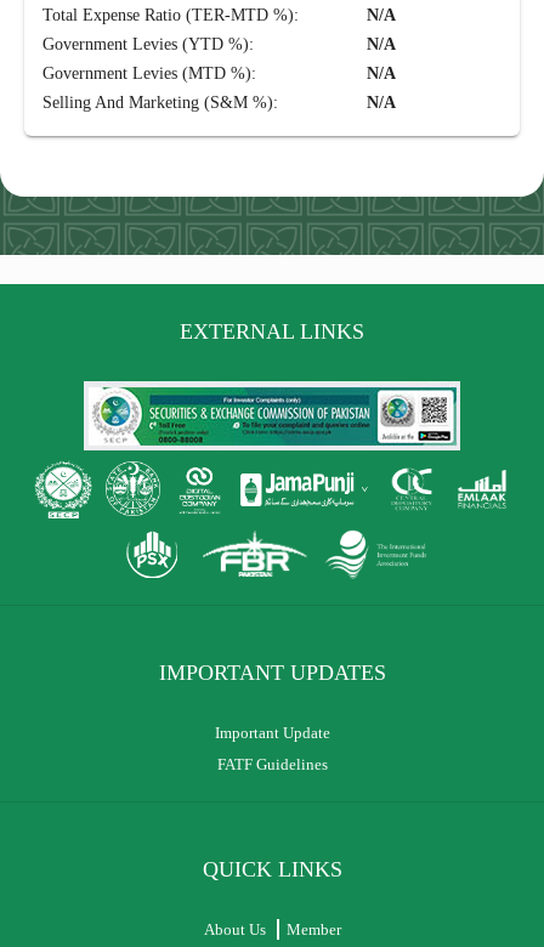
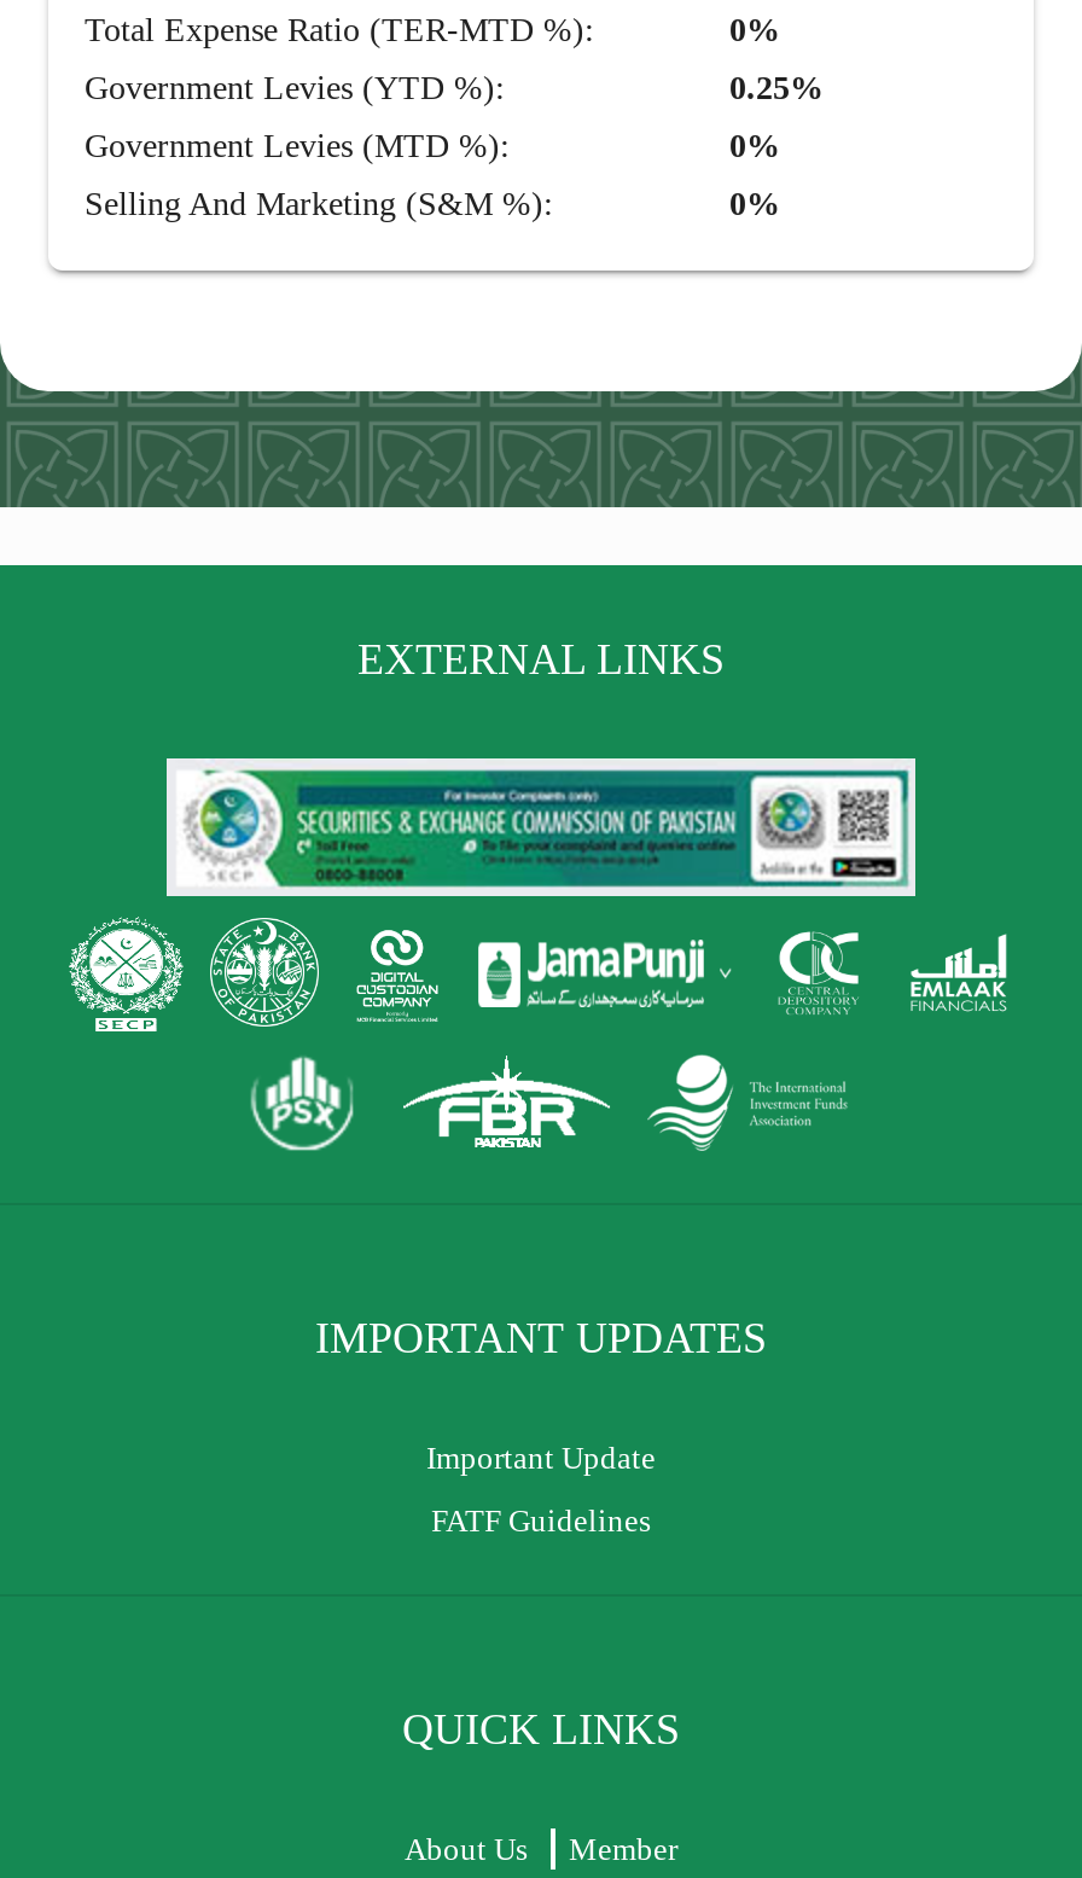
[367,6,396,24] N/A -> [729,12,780,48] 0%
[367,35,396,53] N/A -> [729,70,824,106] 0.25%
[367,64,396,83] N/A -> [729,128,780,164] 0%
[367,93,396,112] N/A -> [729,186,780,222] 0%

